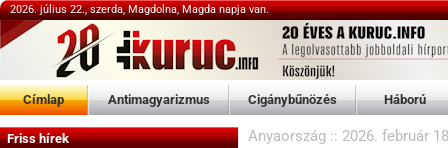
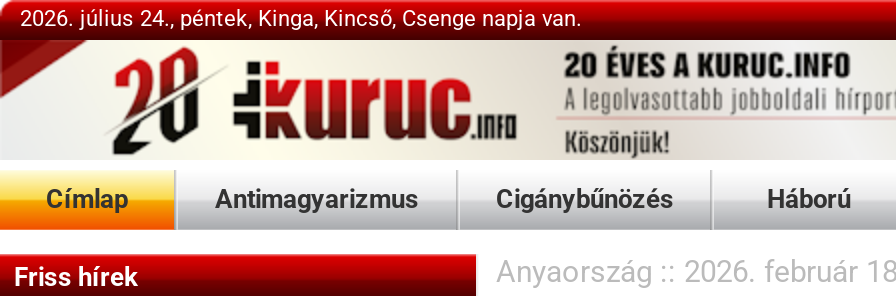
[10,3,269,16] 2026. július 22., szerda, Magdolna, Magda napja van. -> [20,6,582,32] 2026. július 24., péntek, Kinga, Kincső, Csenge napja van.

